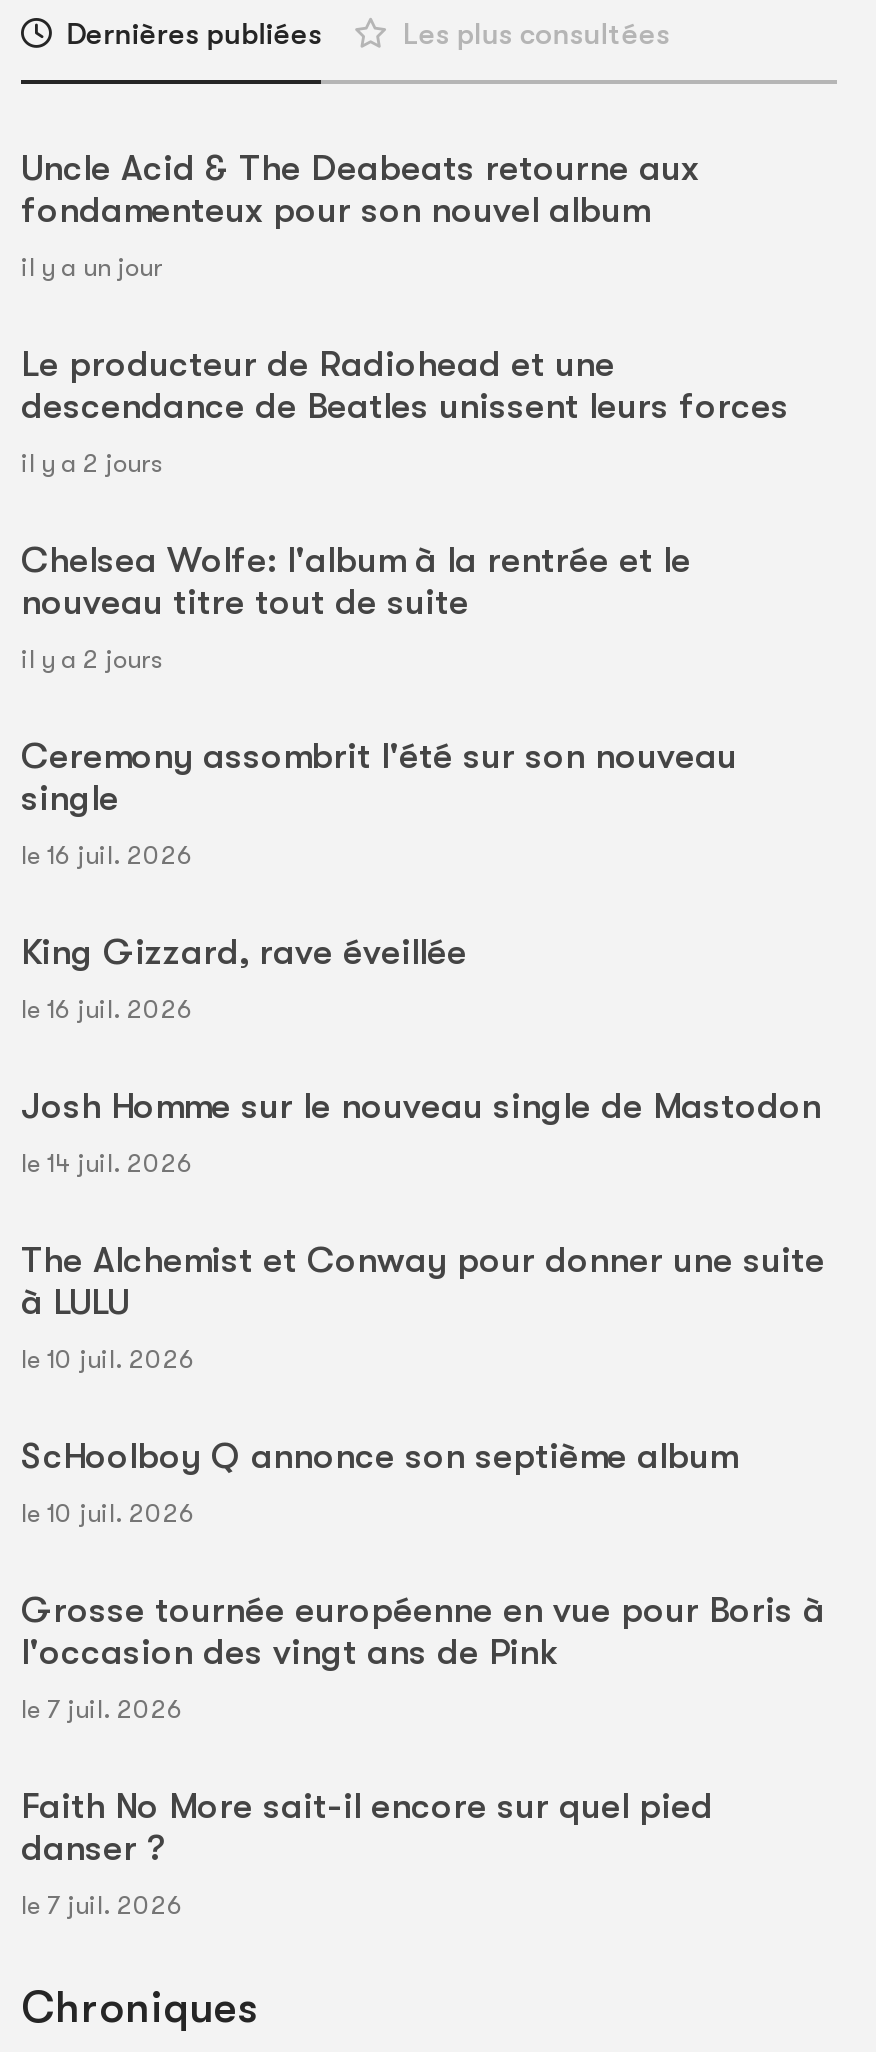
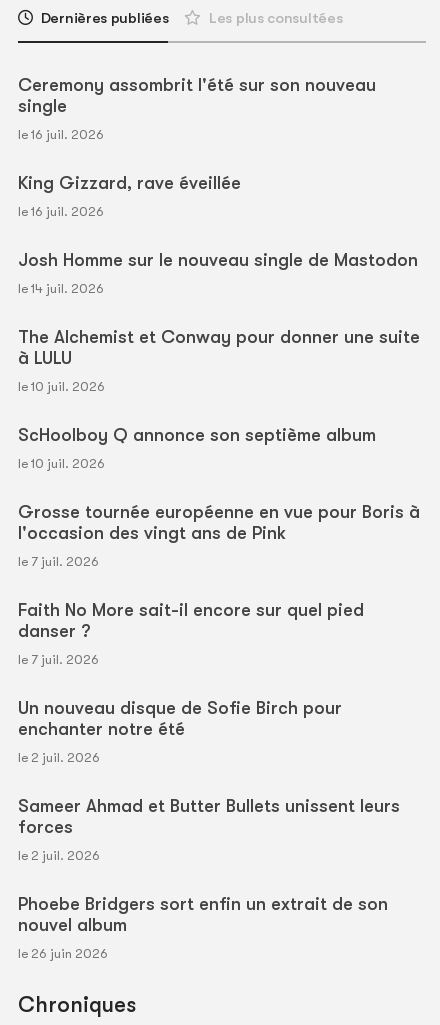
[21,148,789,674] Uncle Acid & The Deabeats retourne aux | fondamenteux pour son nouvel album | il y a un jour | Le producteur de Radiohead et une | descendance de Beatles unissent leurs forces | il y a 2 jours | Chelsea Wolfe: l'album à la rentrée et le | nouveau titre tout de suite | il y a 2 jours -> none
moved [21,736,825,1920] -> [18,75,420,667]: Ceremony assombrit l'été sur son nouveau | single | le 16 juil. 2026 | ... | danser ? | le 7 juil. 2026
none -> [18,698,400,961] Un nouveau disque de Sofie Birch pour | enchanter notre été | le 2 juil. 2026 | Sameer Ahmad et Butter Bullets unissent leurs | forces | le 2 juil. 2026 | Phoebe Bridgers sort enfin un extrait de son | nouvel album | le 26 juin 2026

